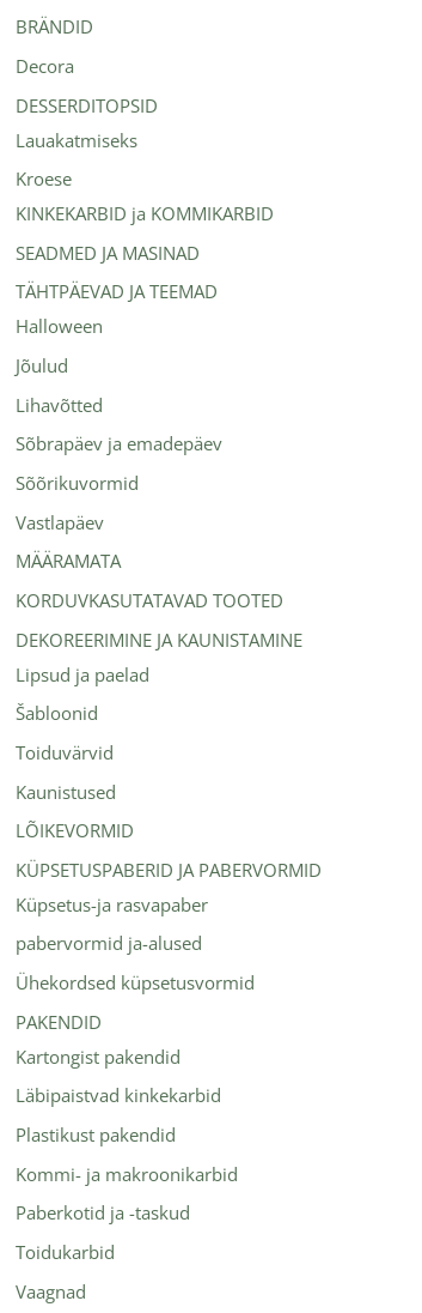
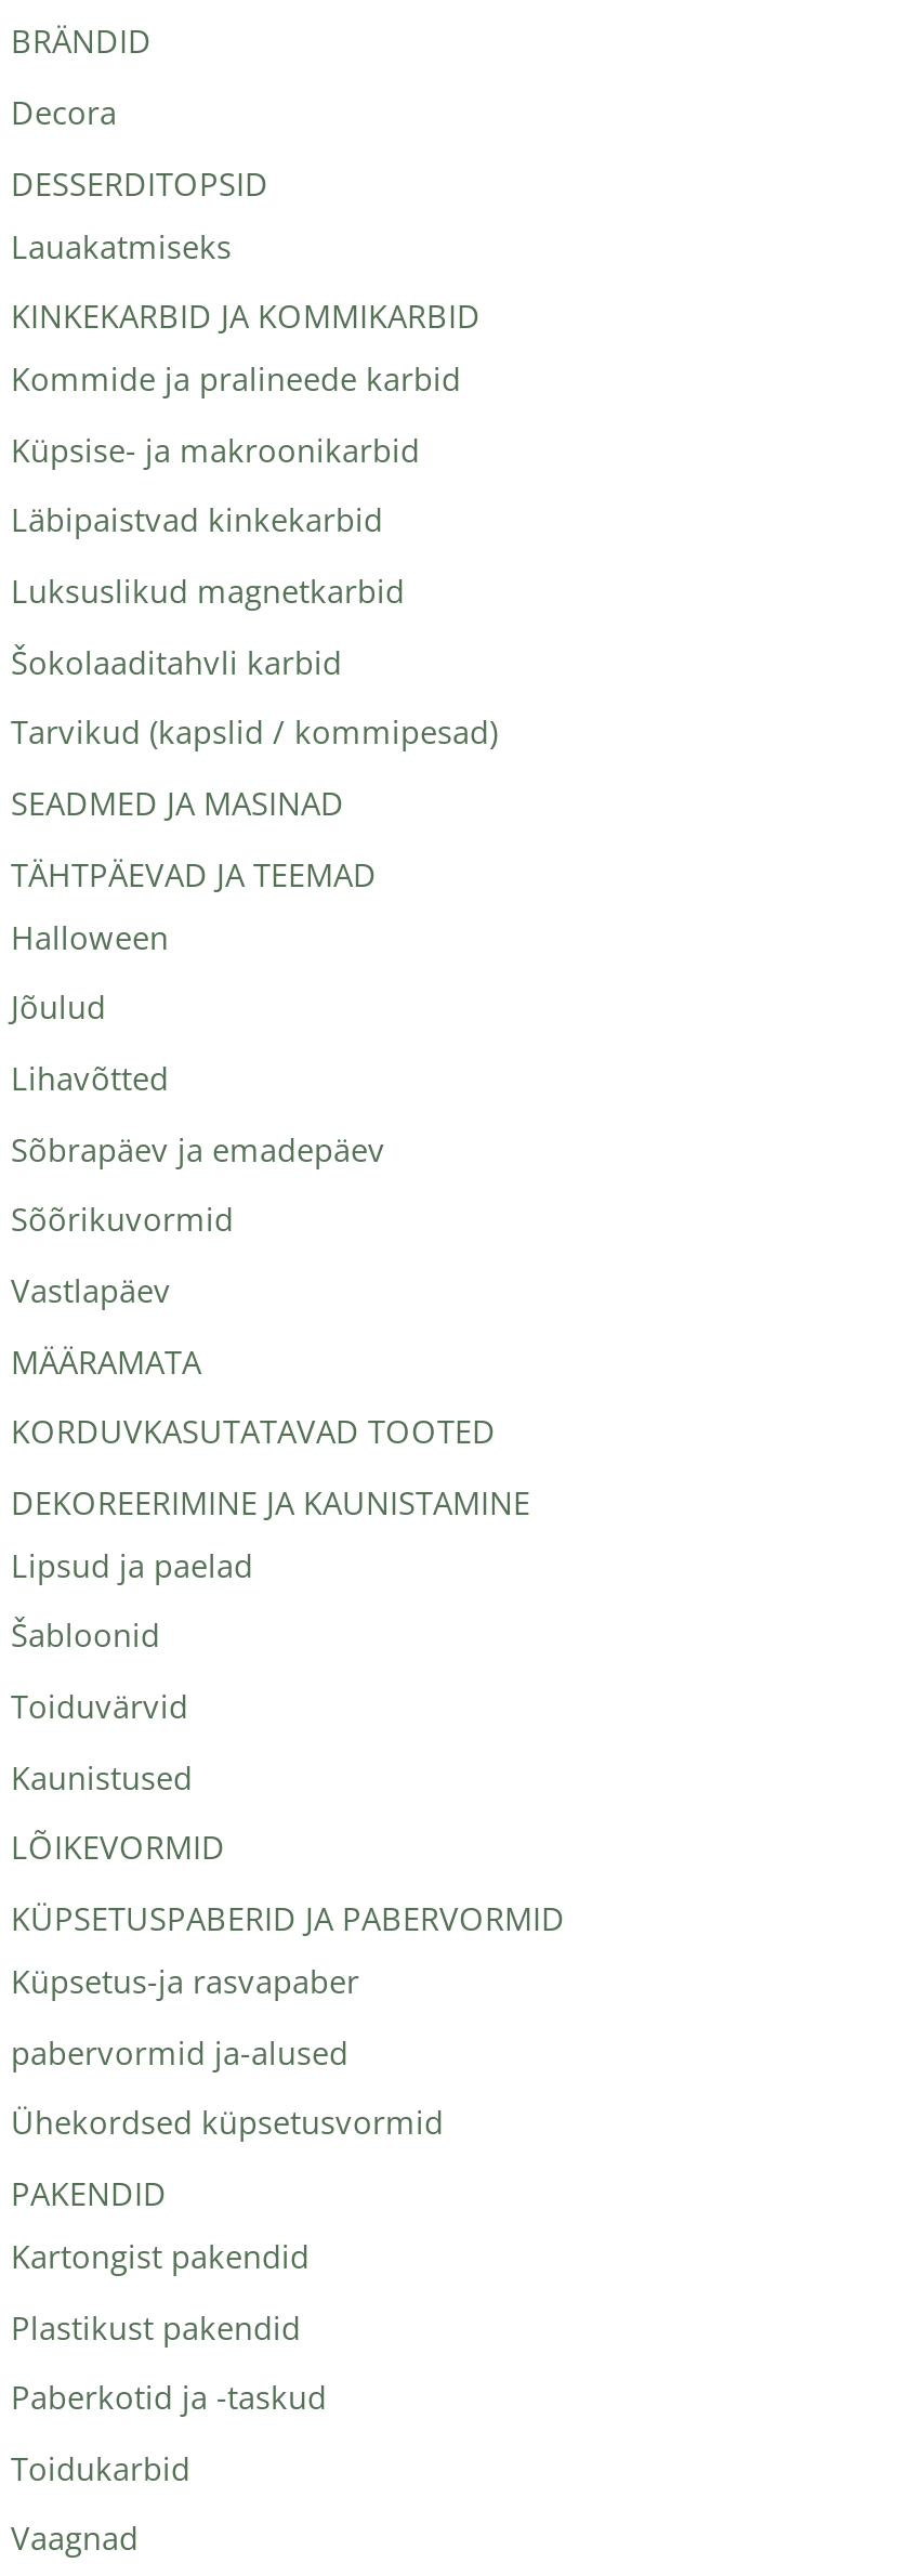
[16,167,274,225] Kroese | KINKEKARBID ja KOMMIKARBID -> [11,294,498,753] KINKEKARBID JA KOMMIKARBID | Kommide ja pralineede karbid | Küpsise- ja makroonikarbid | Luksuslikud magnetkarbid | Šokolaaditahvli karbid | Tarvikud (kapslid / kommipesad)
moved [16,241,322,1068] -> [11,781,565,2277]: SEADMED JA MASINAD | TÄHTPÄEVAD JA TEEMAD | Halloween | ... | PAKENDID | Kartongist pakendid
moved [16,1083,221,1107] -> [11,498,383,541]: Läbipaistvad kinkekarbid
moved [16,1123,176,1146] -> [11,2304,301,2348]: Plastikust pakendid
[16,1162,238,1186] Kommi- ja makroonikarbid -> none

